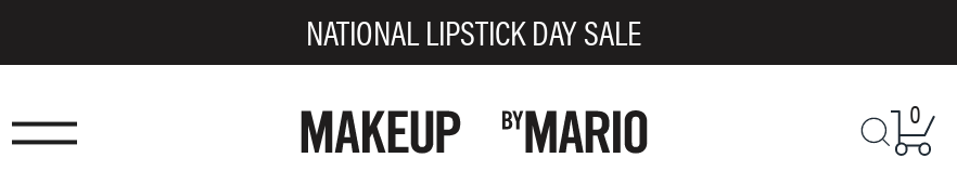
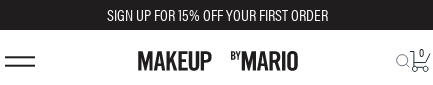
[306,6,642,56] NATIONAL LIPSTICK DAY SALE -> [107,3,328,26] SIGN UP FOR 15% OFF YOUR FIRST ORDER

